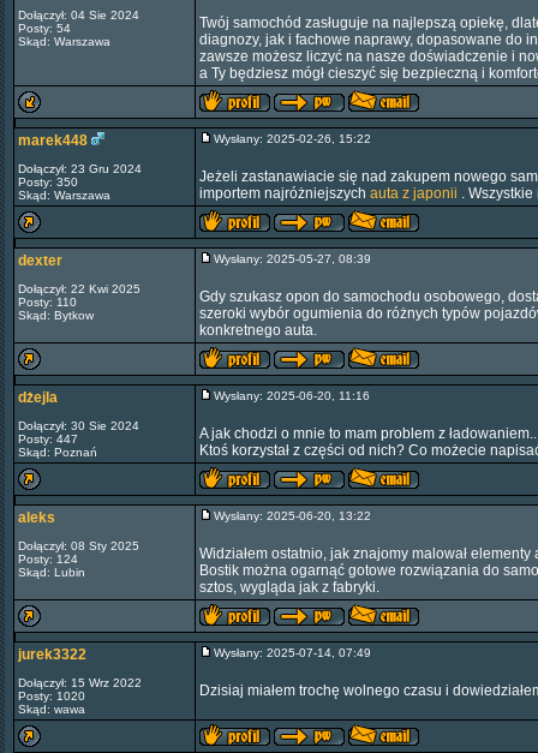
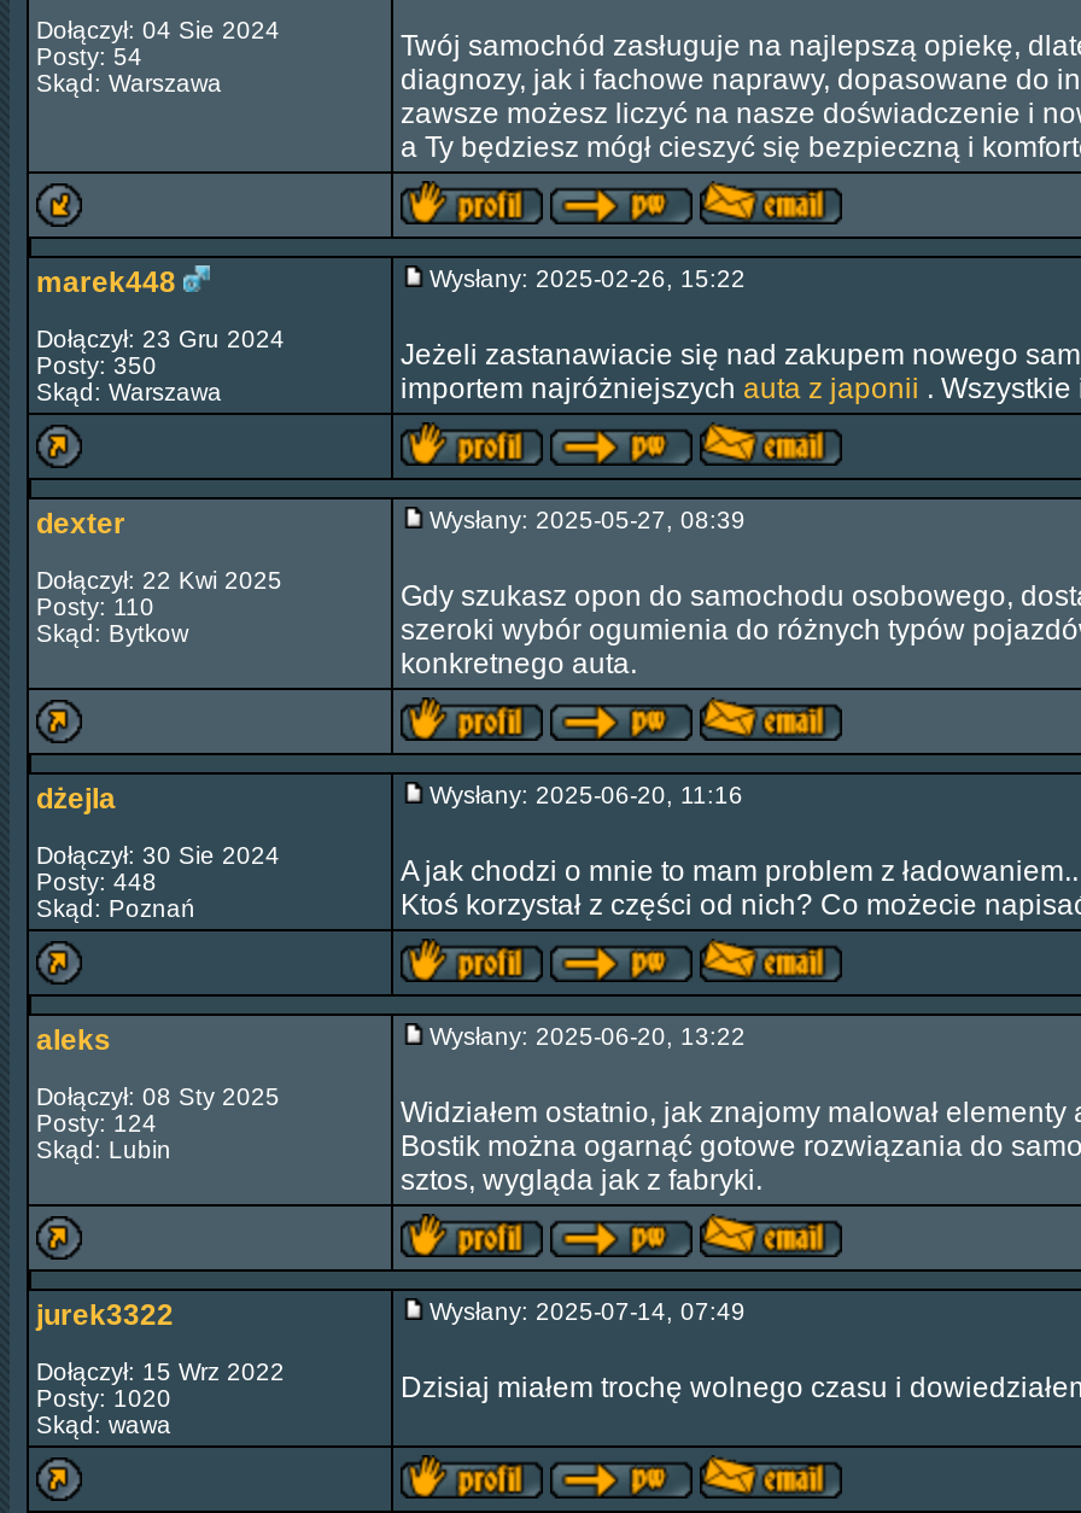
[18,432,78,446] Posty: 447 -> [36,869,157,895] Posty: 448

